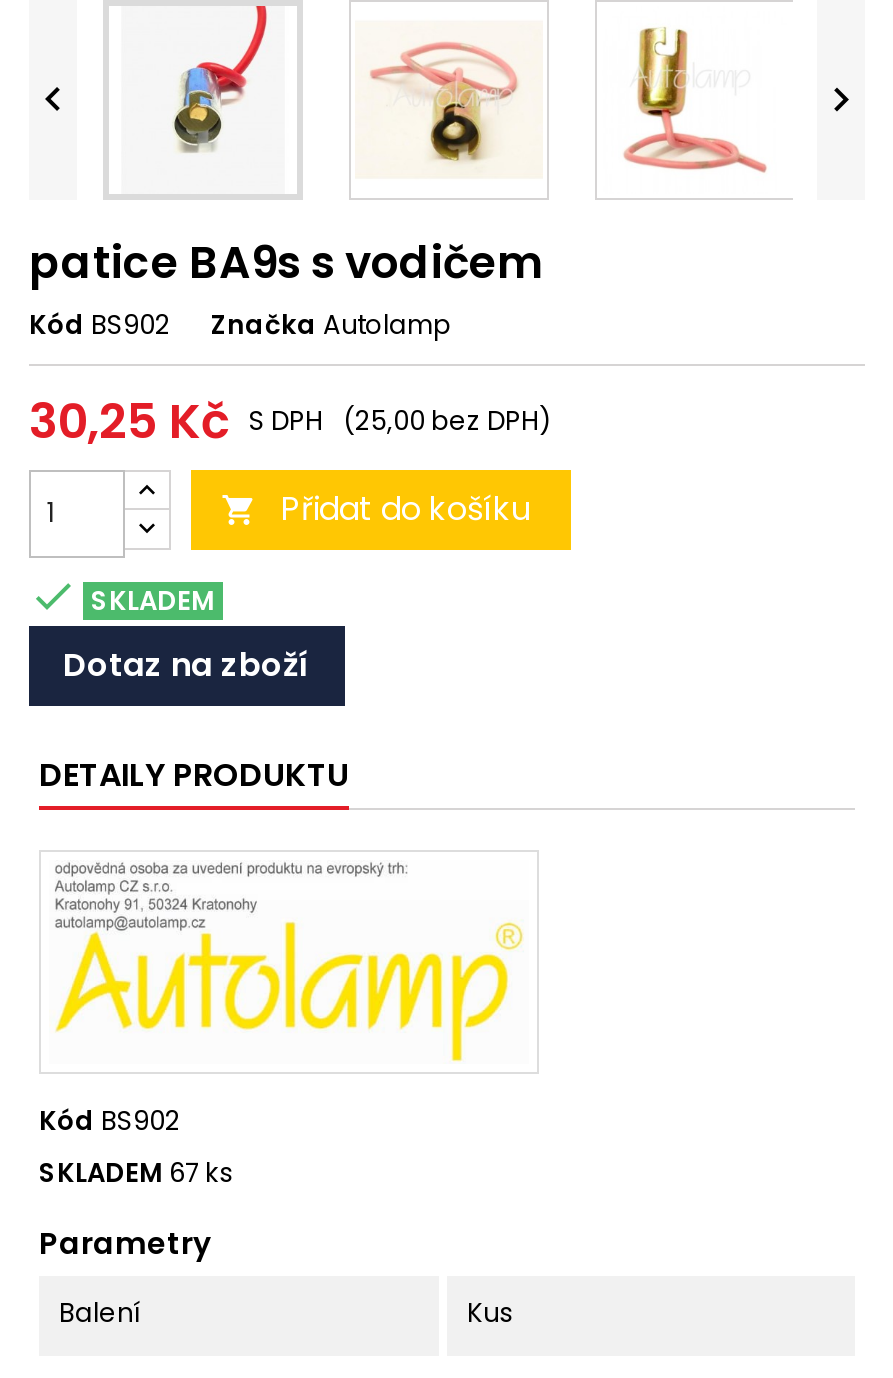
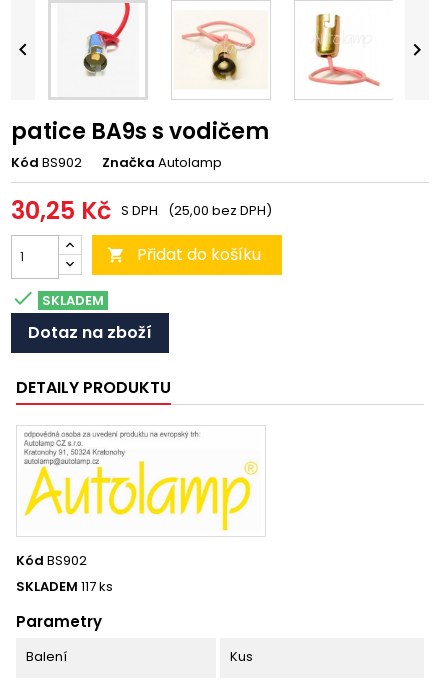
[39,1155,233,1193] SKLADEM 67 ks -> [16,577,113,596] SKLADEM 117 ks

